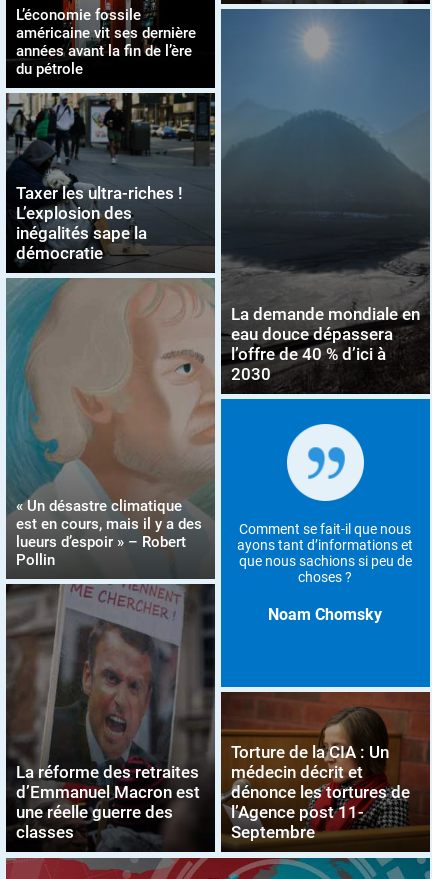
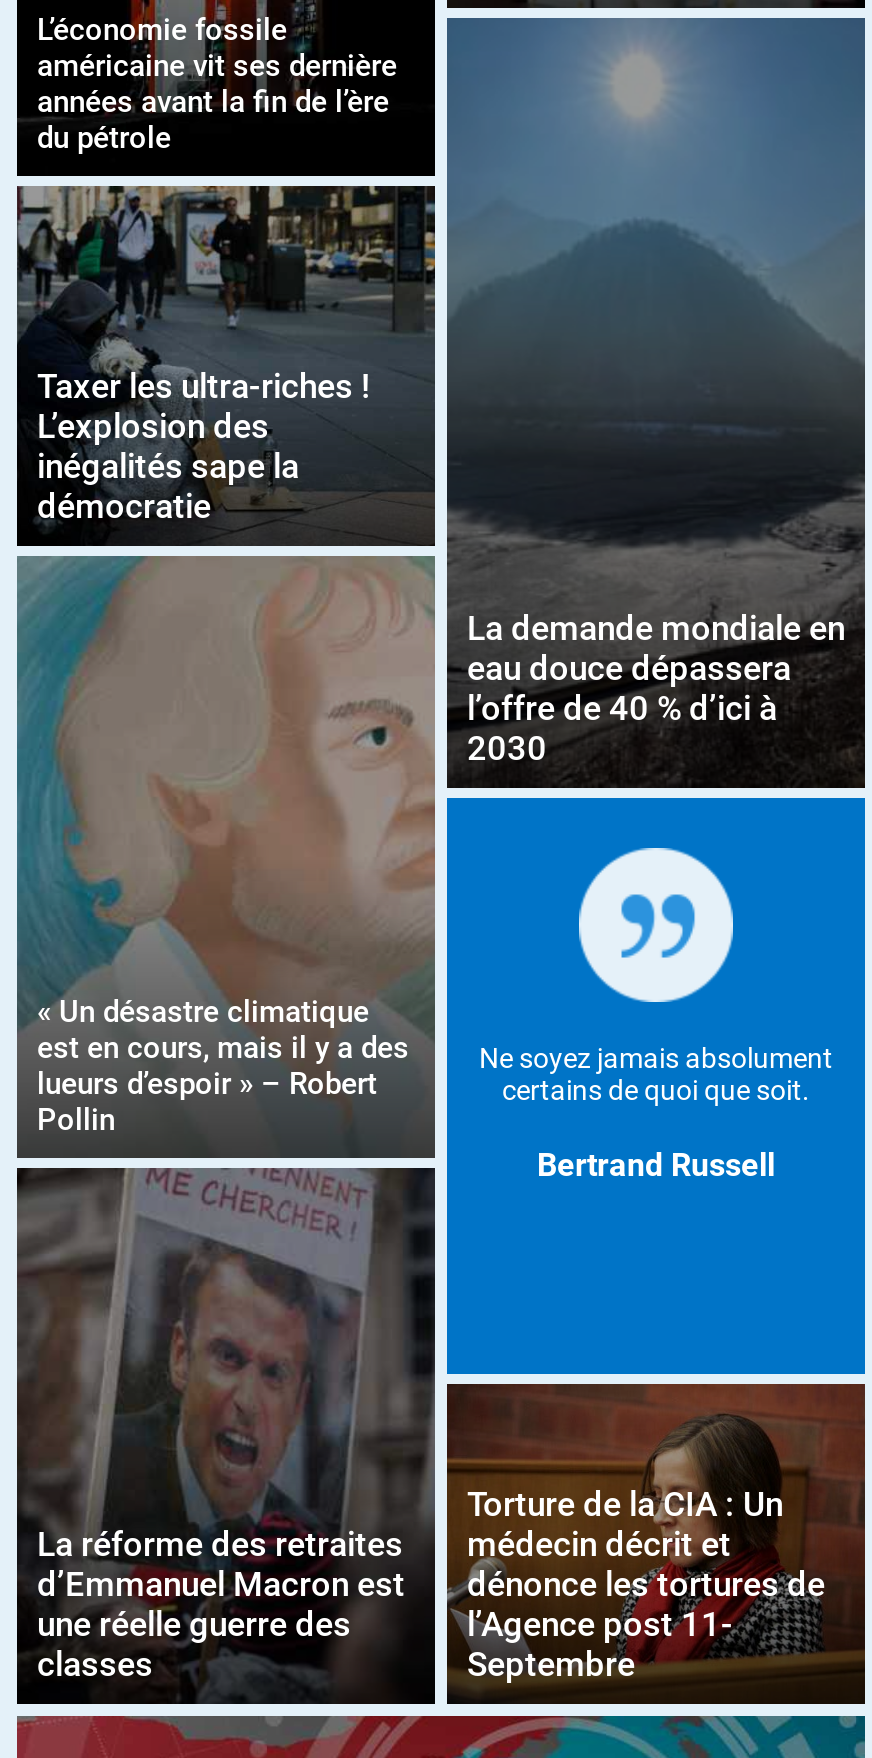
[237,521,413,585] Comment se fait-il que nous | ayons tant d’informations et | que nous sachions si peu de | choses ? -> [479,1042,833,1106] Ne soyez jamais absolument | certains de quoi que soit.
[268,605,382,624] Noam Chomsky -> [537,1146,775,1184] Bertrand Russell

